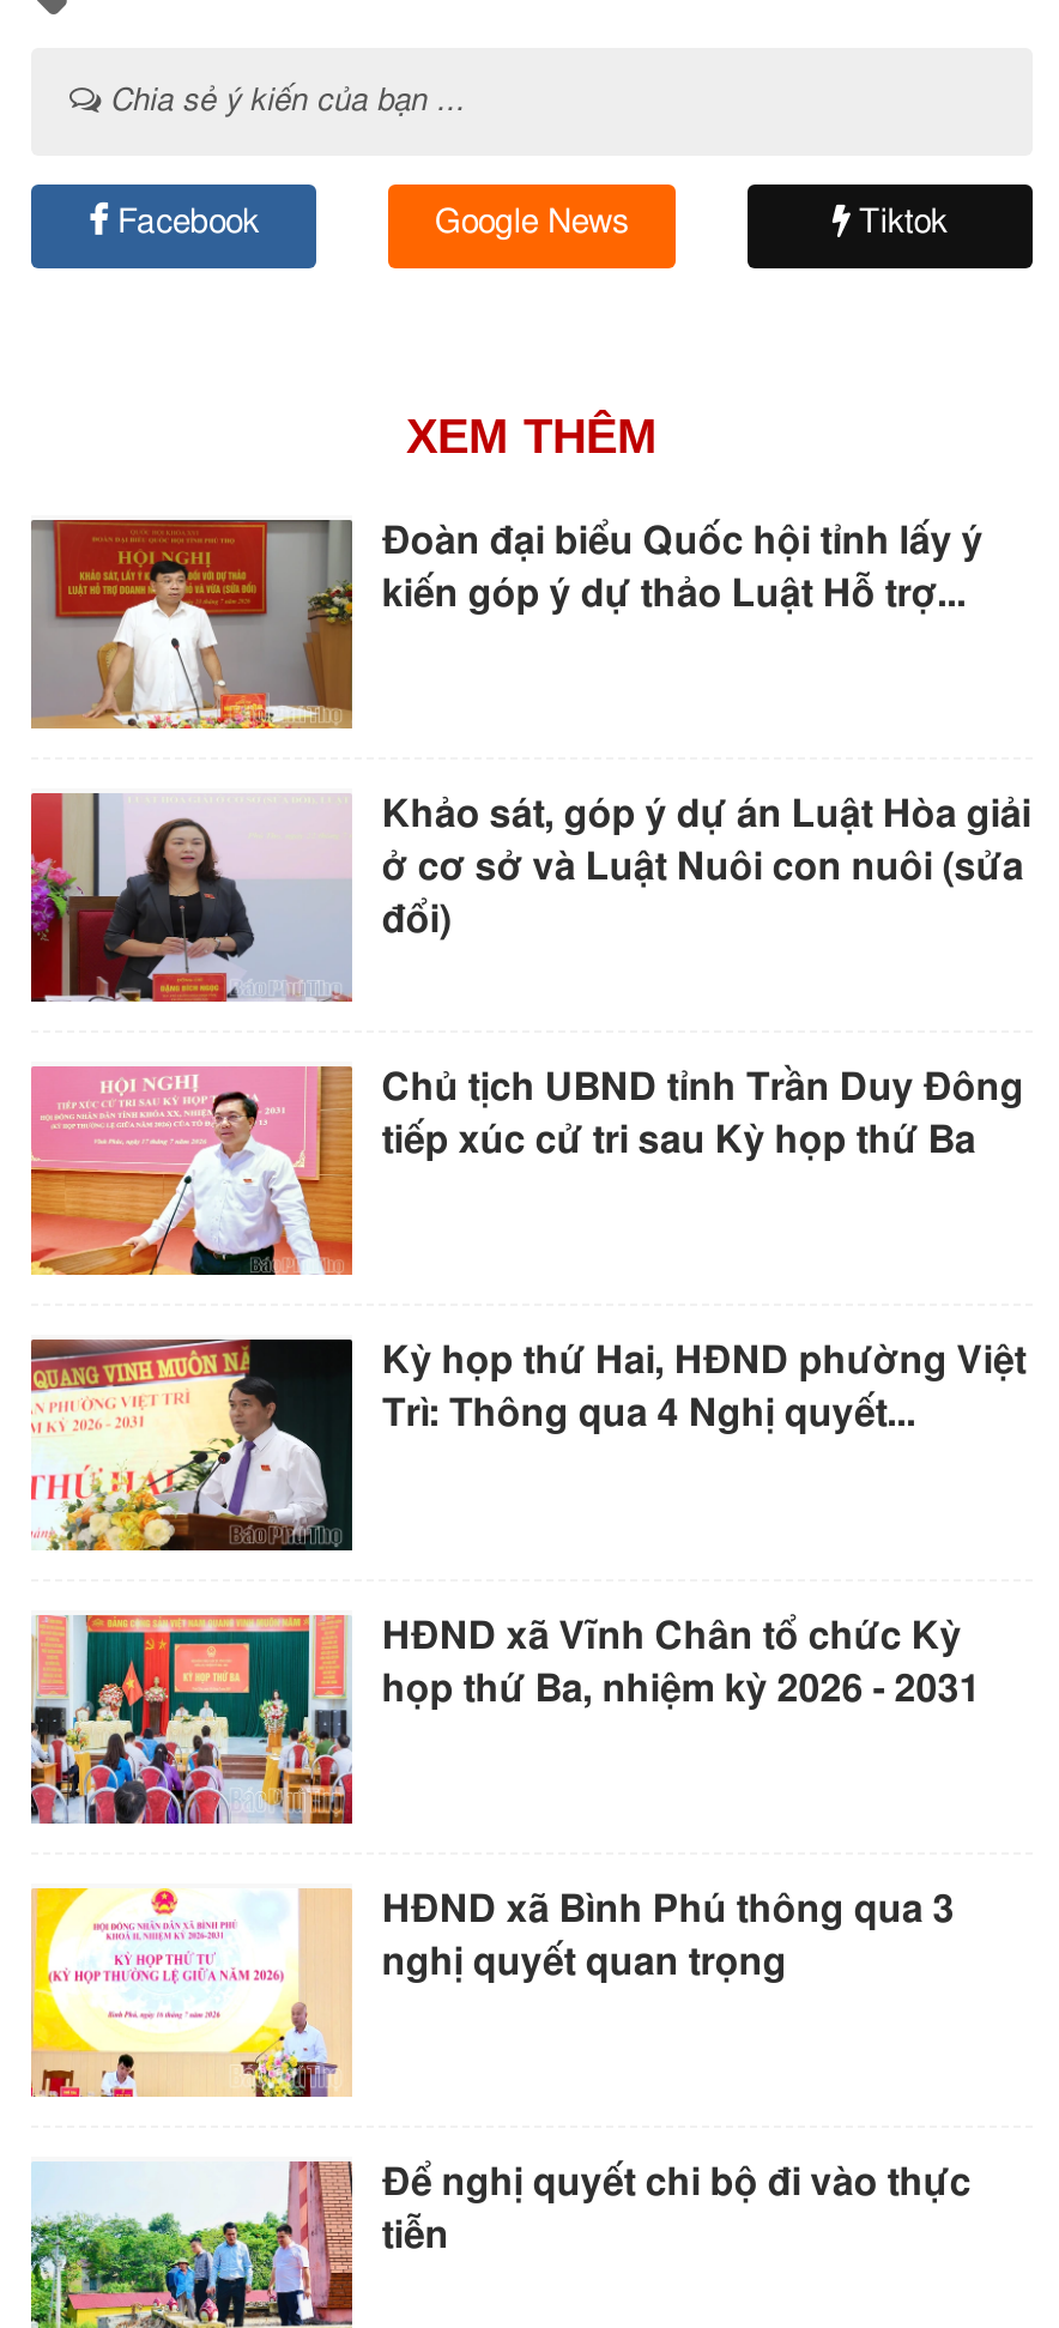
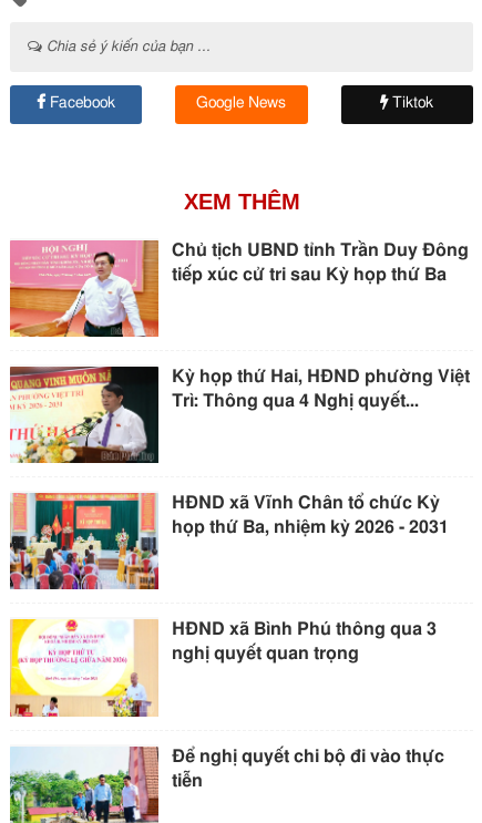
[29,518,983,731] [image] | Đoàn đại biểu Quốc hội tỉnh lấy ý | kiến góp ý dự thảo Luật Hỗ trợ... -> none
[29,793,1031,1004] [image] | Khảo sát, góp ý dự án Luật Hòa giải | ở cơ sở và Luật Nuôi con nuôi (sửa | đổi) -> none

